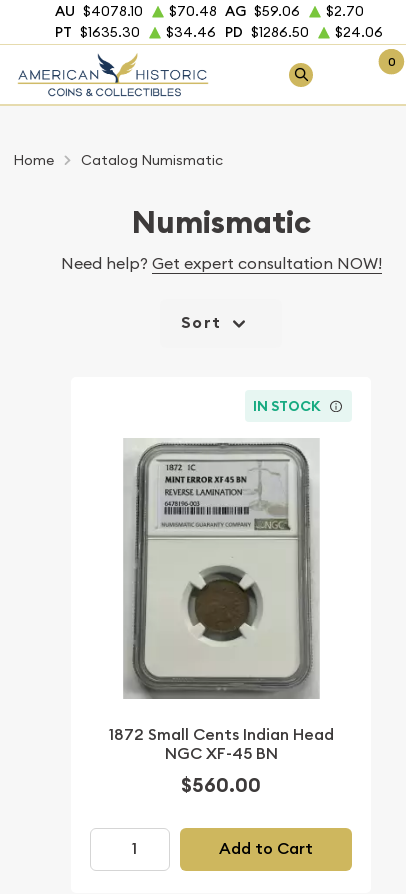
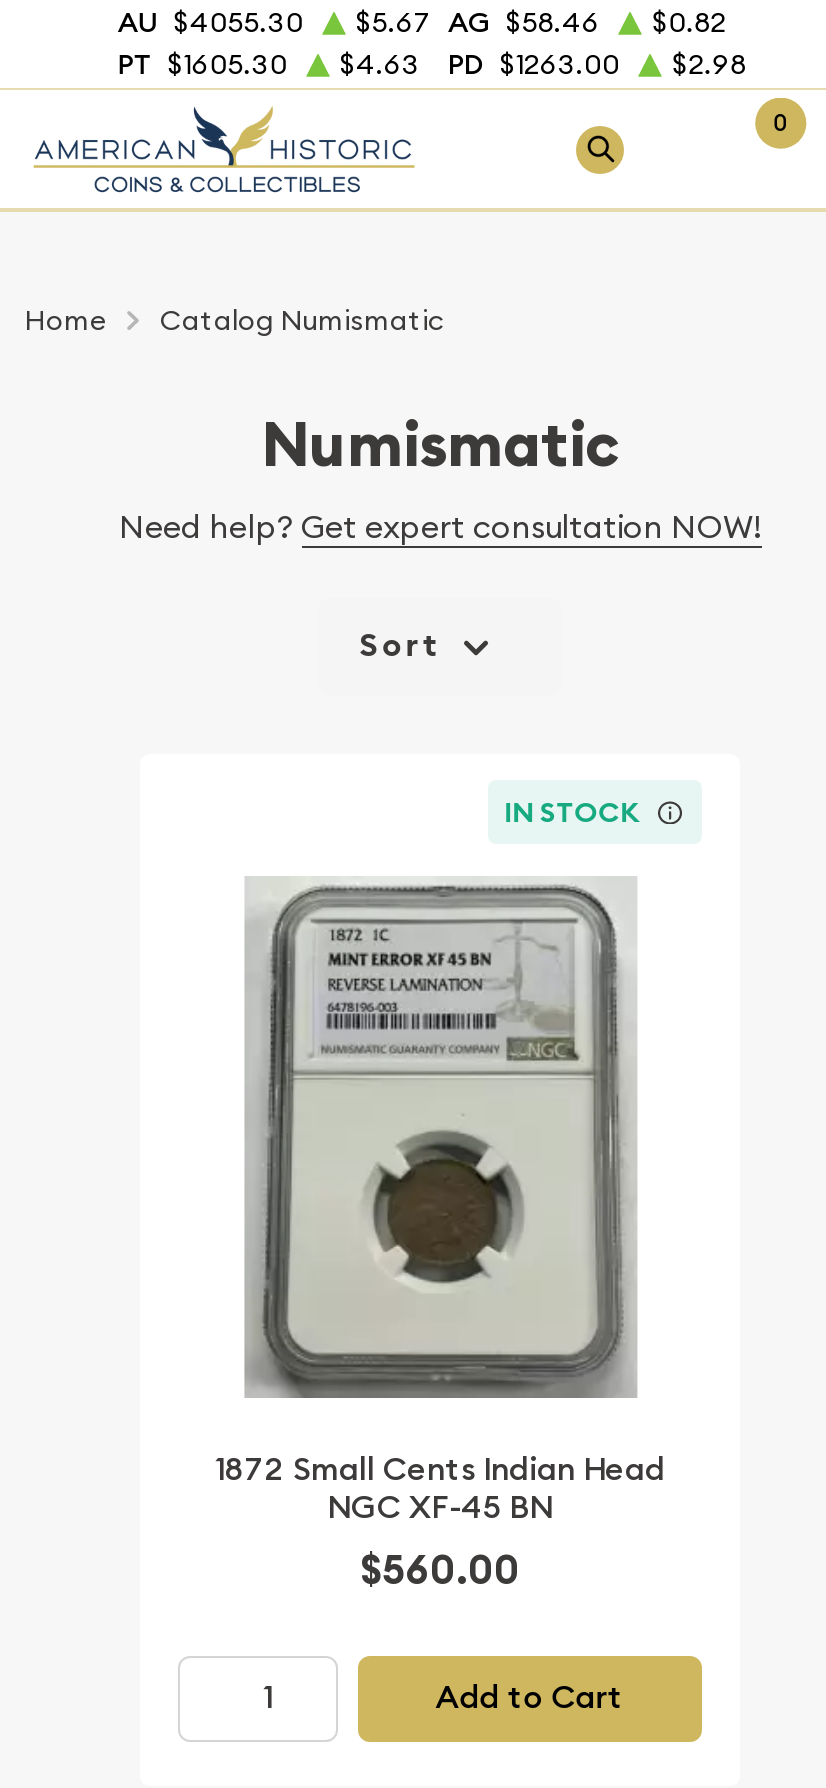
[55,2,383,41] AU $4078.10 | $70.48 AG $59.06 | $2.70 | PT $1635.30 | $34.46 PD $1286.50 | $24.06 -> [118,4,746,82] AU $4055.30 | $5.67 AG $58.46 | $0.82 | PT $1605.30 | $4.63 | PD $1263.00 | $2.98

